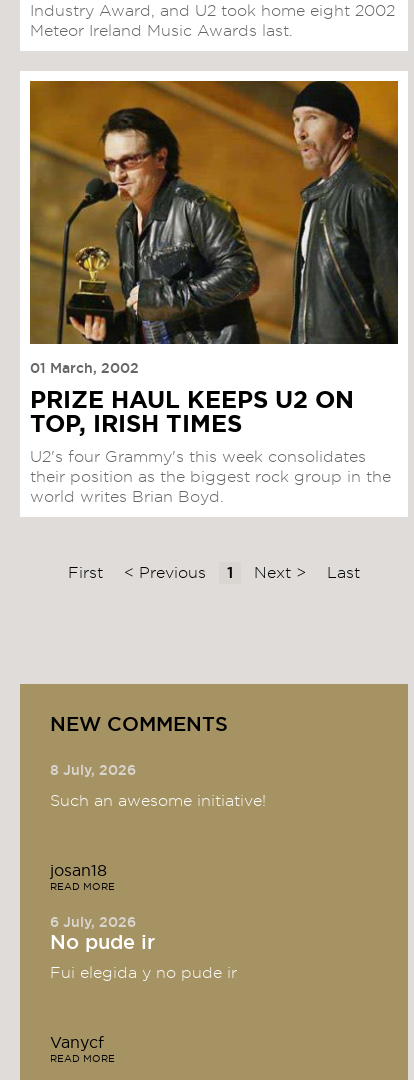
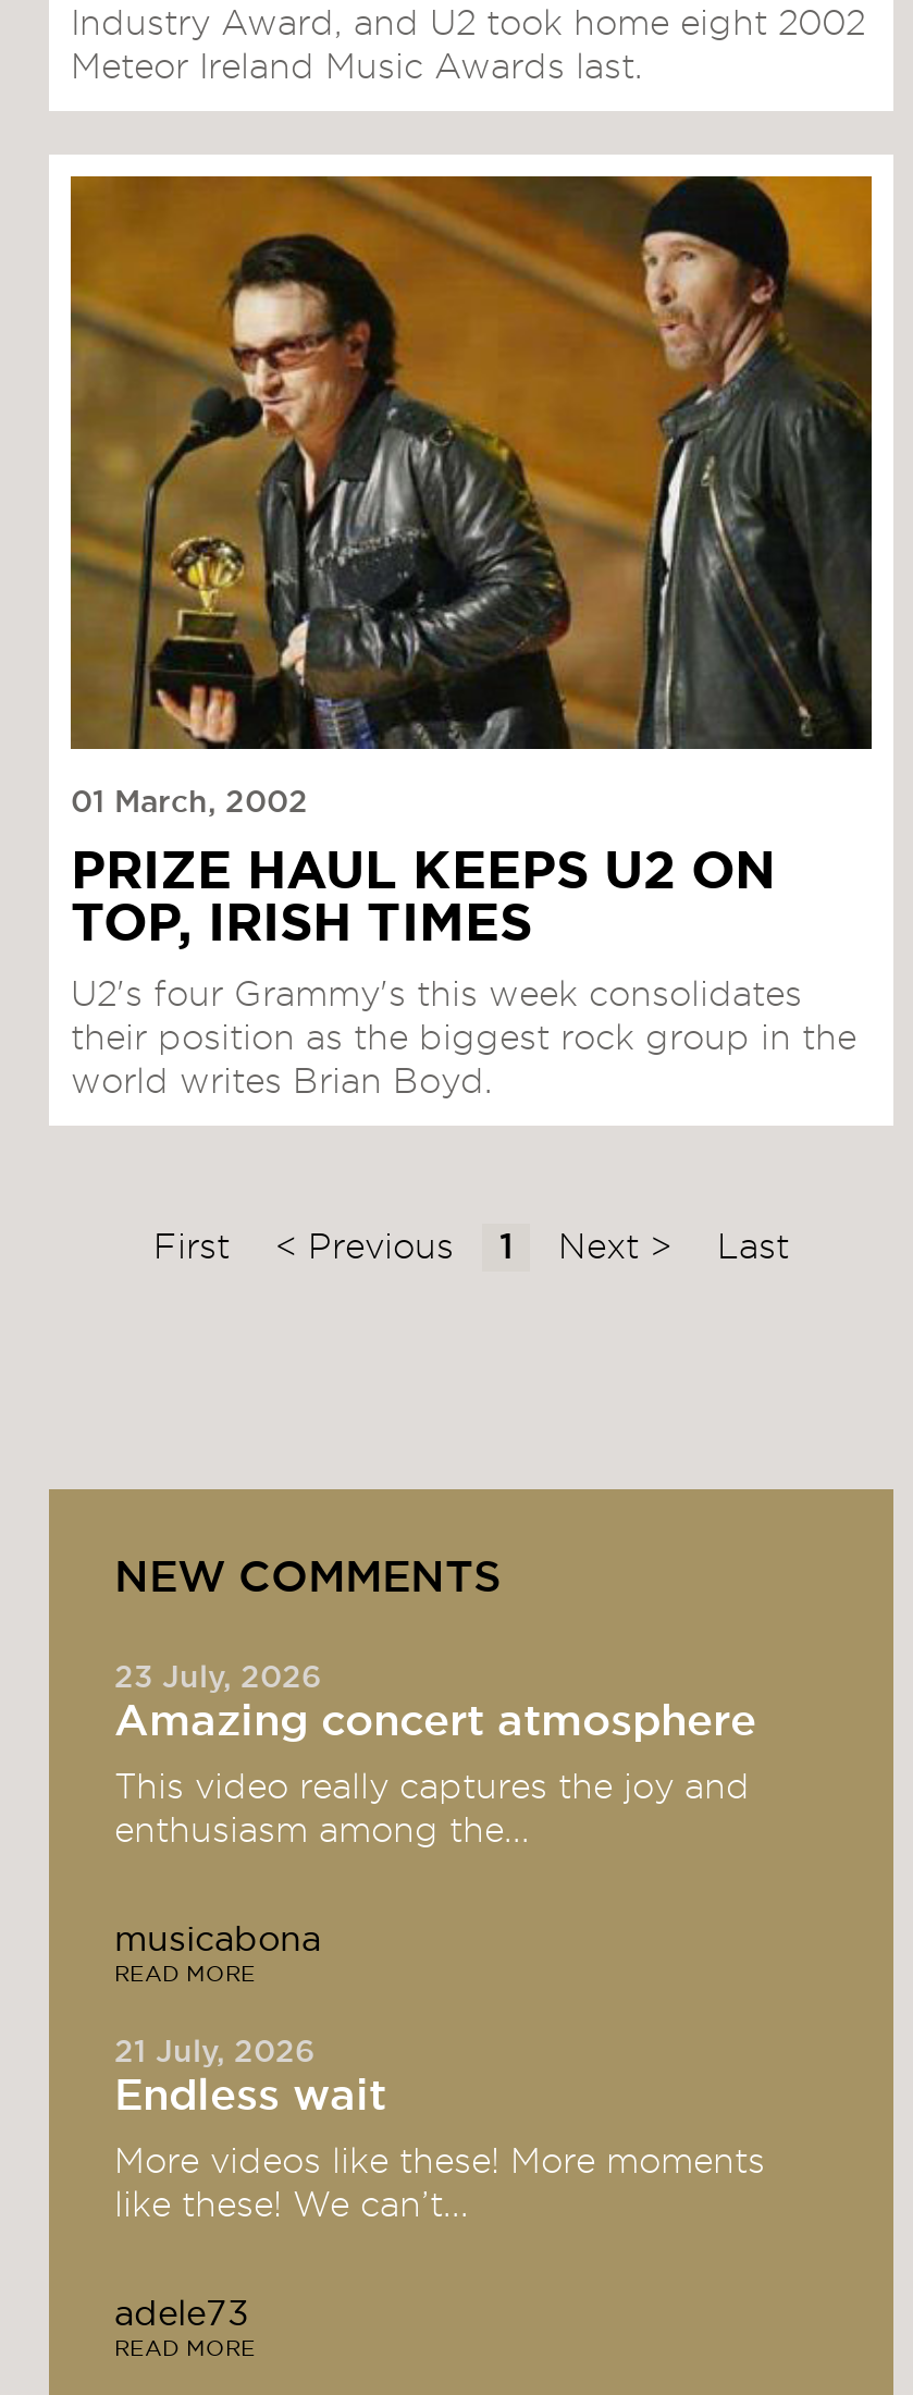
[50,764,136,778] 8 July, 2026 -> [114,1663,756,1743] 23 July, 2026 | Amazing concert atmosphere
[50,793,266,809] Such an awesome initiative! -> [114,1769,750,1848] This video really captures the joy and | enthusiasm among the...
[50,863,107,879] josan18 -> [114,1922,321,1957] musicabona
[50,916,155,953] 6 July, 2026 | No pude ir -> [114,2037,386,2118] 21 July, 2026 | Endless wait
[50,965,237,981] Fui elegida y no pude ir -> [114,2144,765,2222] More videos like these! More moments | like these! We can’t...
[50,1035,104,1051] Vanycf -> [114,2296,249,2331] adele73

